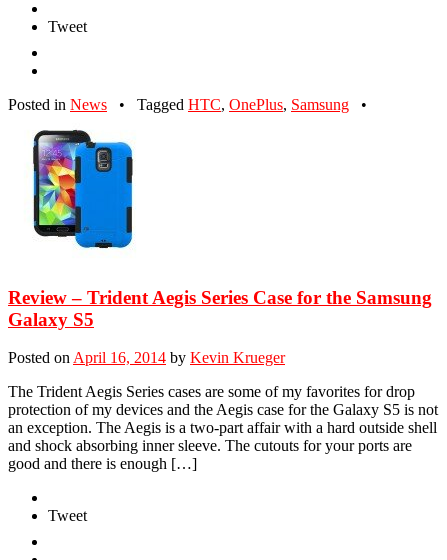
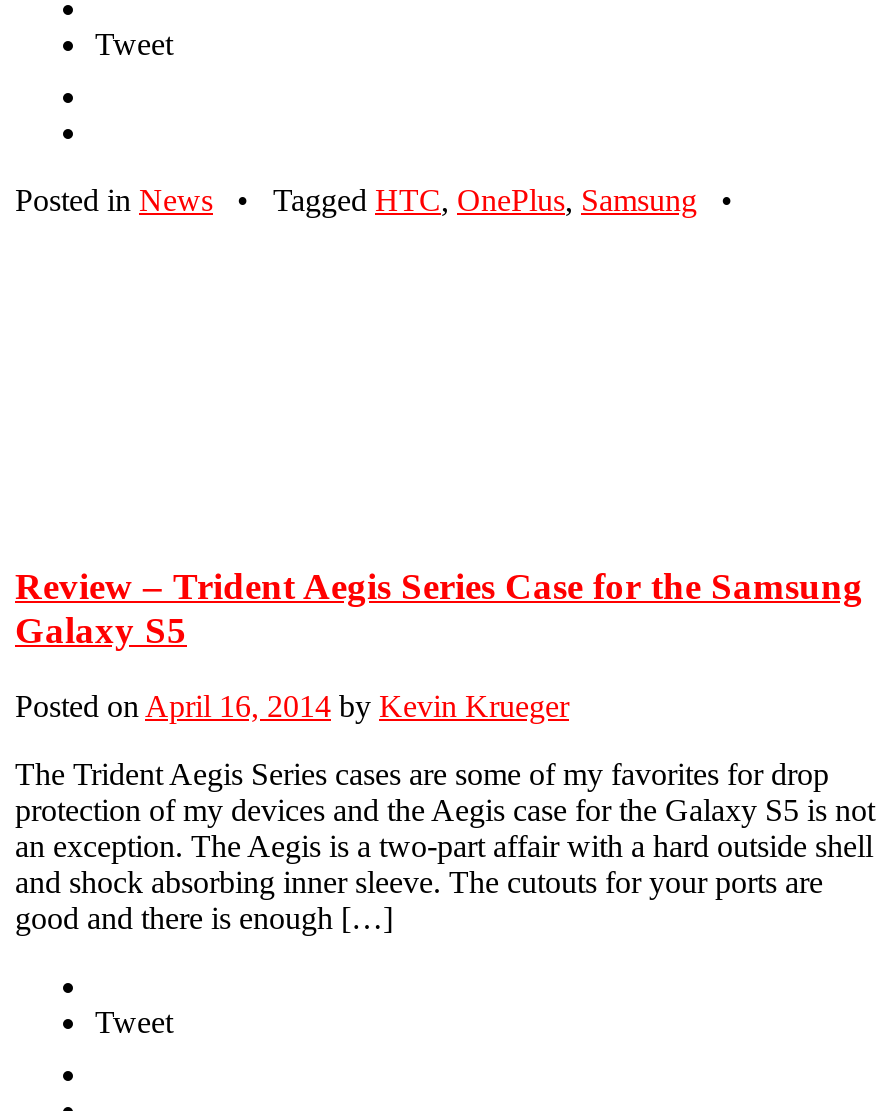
[32,129,134,249] [image] -> none

